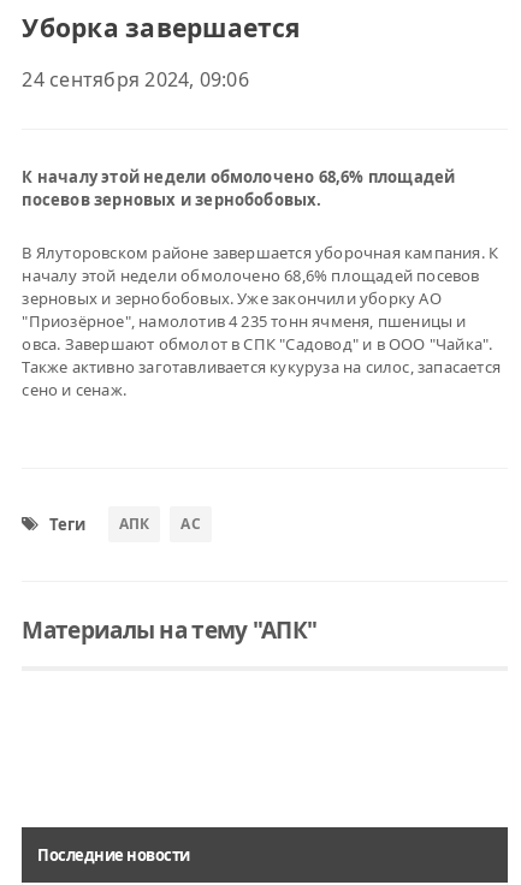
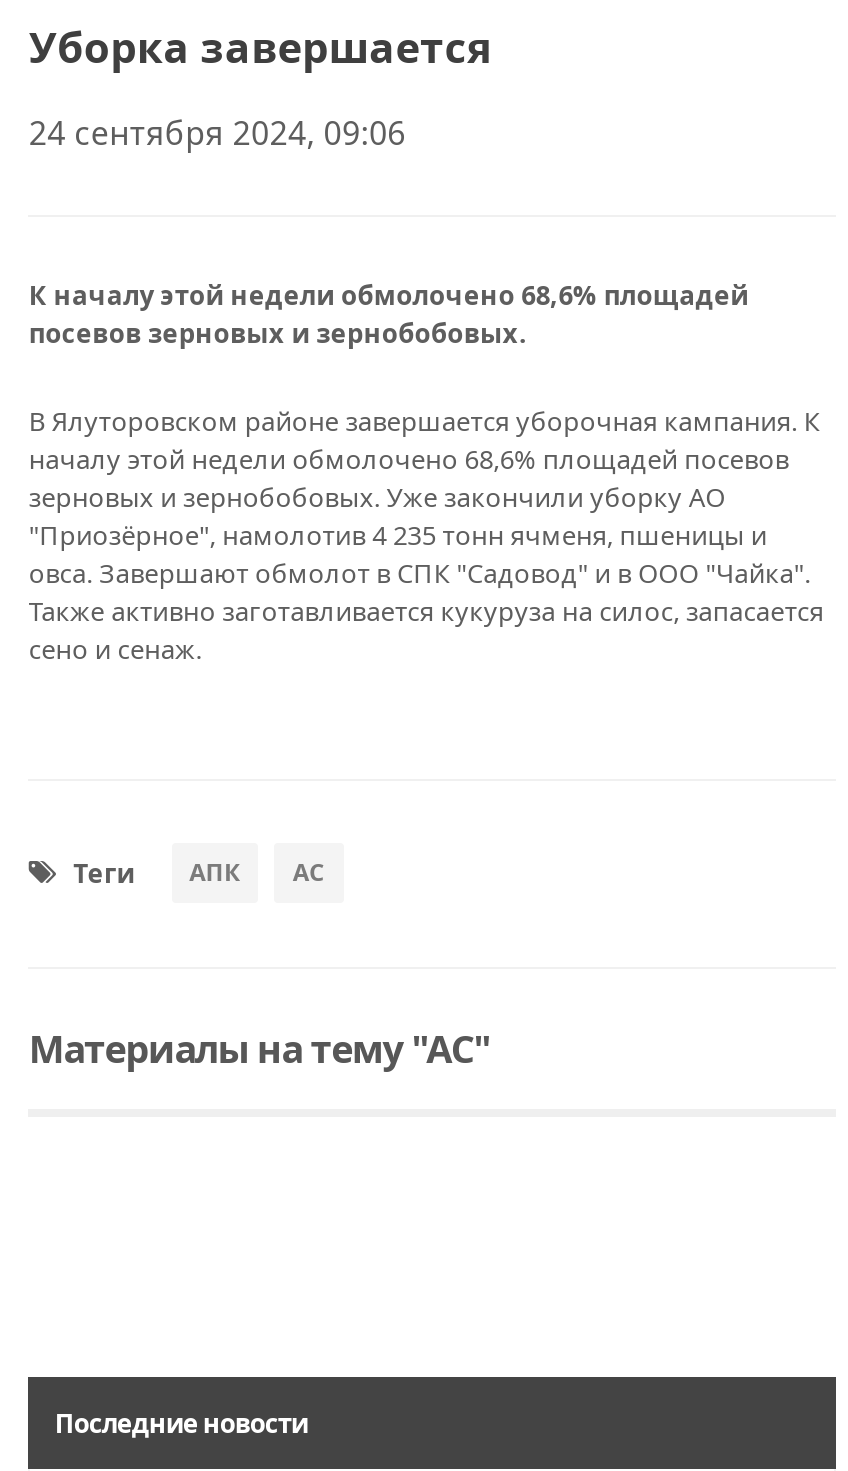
[22,614,317,645] Материалы на тему "АПК" -> [29,1022,490,1074] Материалы на тему "АС"

